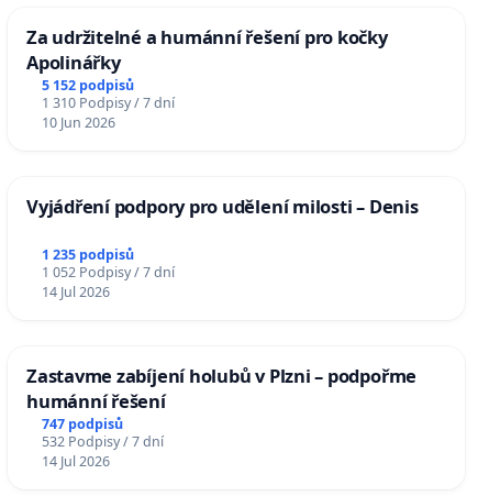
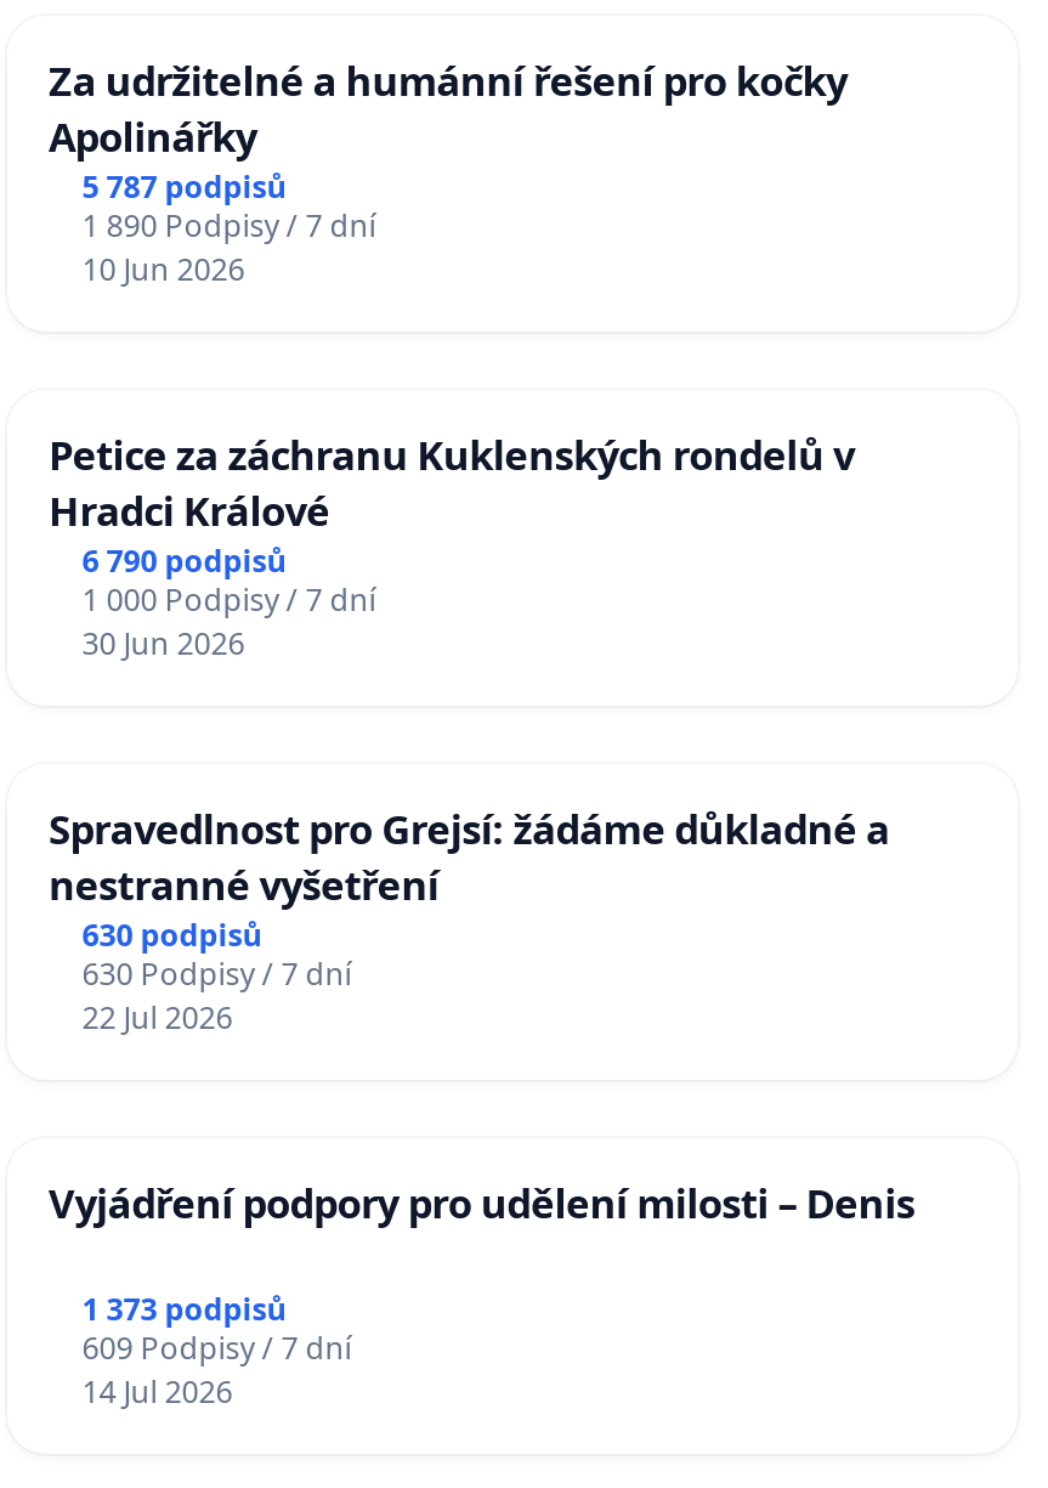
[42,76,134,95] 5 152 podpisů -> [82,167,286,208] 5 787 podpisů
[42,94,174,112] 1 310 Podpisy / 7 dní -> [82,206,376,247] 1 890 Podpisy / 7 dní
none -> [49,427,890,1038] Petice za záchranu Kuklenských rondelů v | Hradci Králové | 6 790 podpisů | 1 000 Podpisy / 7 dní | 30 Jun 2026 | Spravedlnost pro Grejsí: žádáme důkladné a | nestranné vyšetření | 630 podpisů | 630 Podpisy / 7 dní | 22 Jul 2026
moved [26,194,418,219] -> [49,1174,915,1230]: Vyjádření podpory pro udělení milosti – Denis
[26,245,417,451] 1 235 podpisů | 1 052 Podpisy / 7 dní | 14 Jul 2026 | Zastavme zabíjení holubů v Plzni – podpořme | humánní řešení | 747 podpisů | 532 Podpisy / 7 dní -> [82,1288,352,1368] 1 373 podpisů | 609 Podpisy / 7 dní

